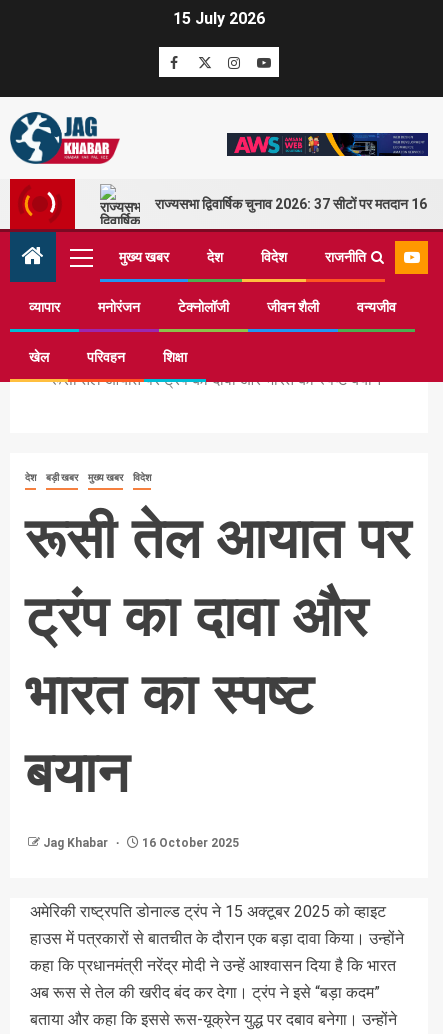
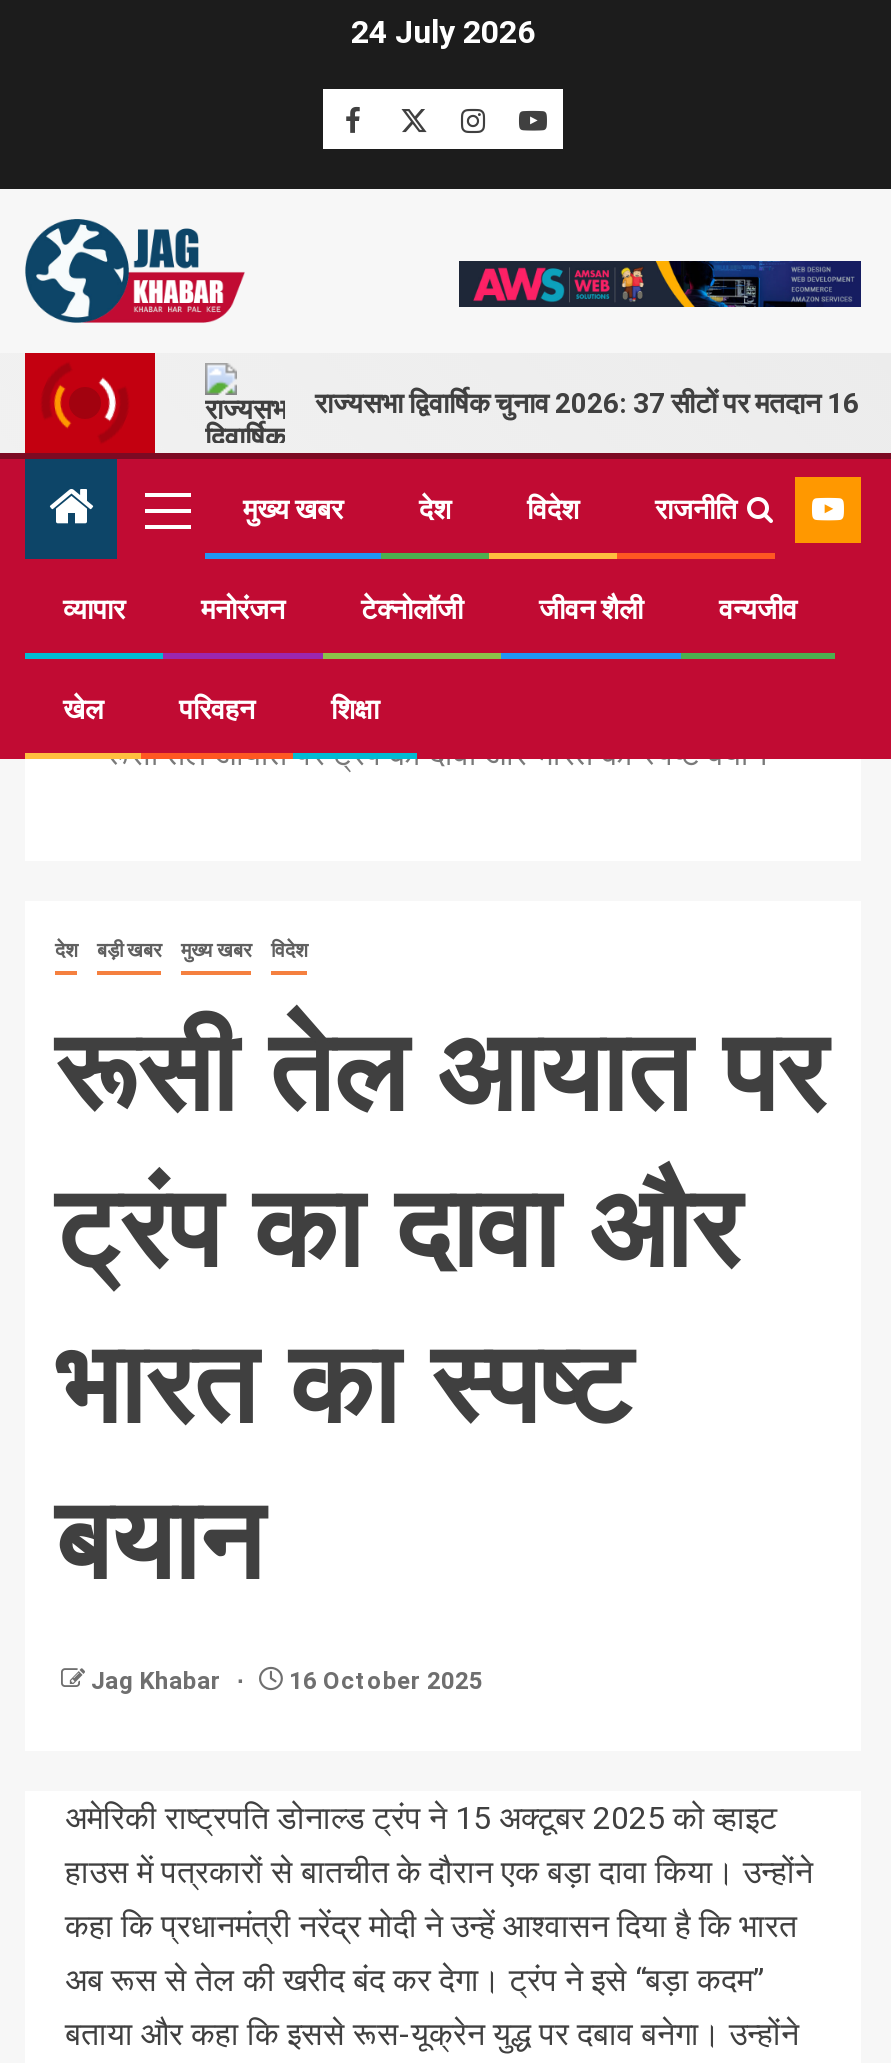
[173,9,265,28] 15 July 2026 -> [351,14,535,52] 24 July 2026

